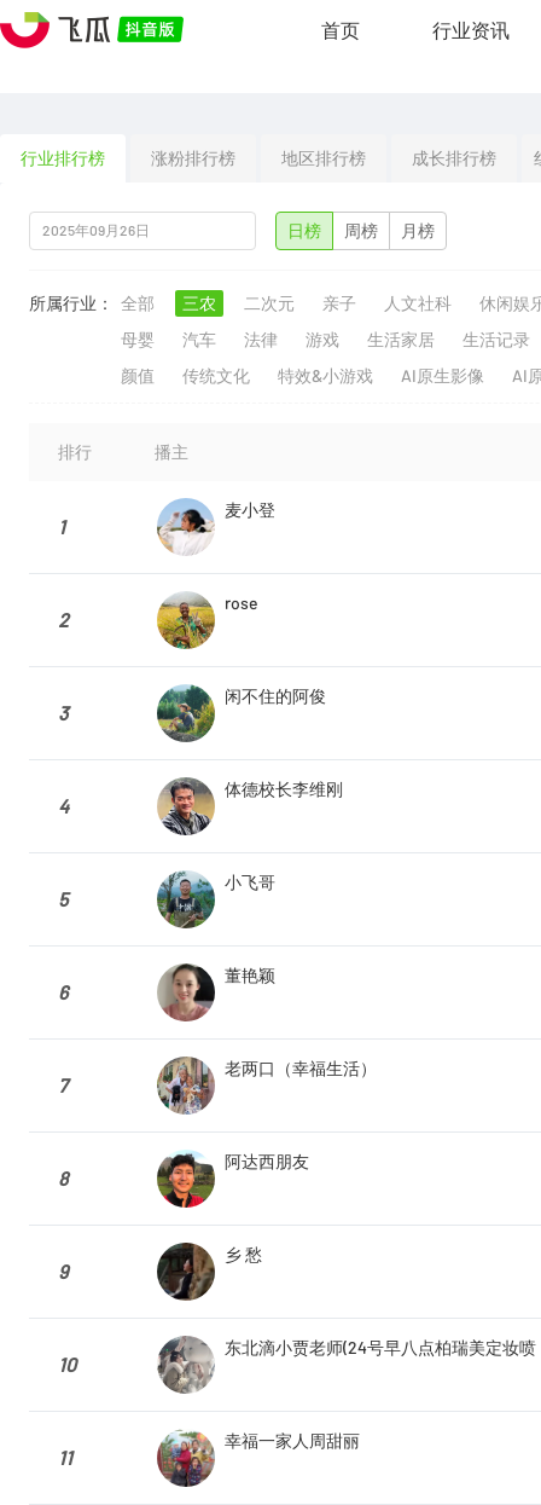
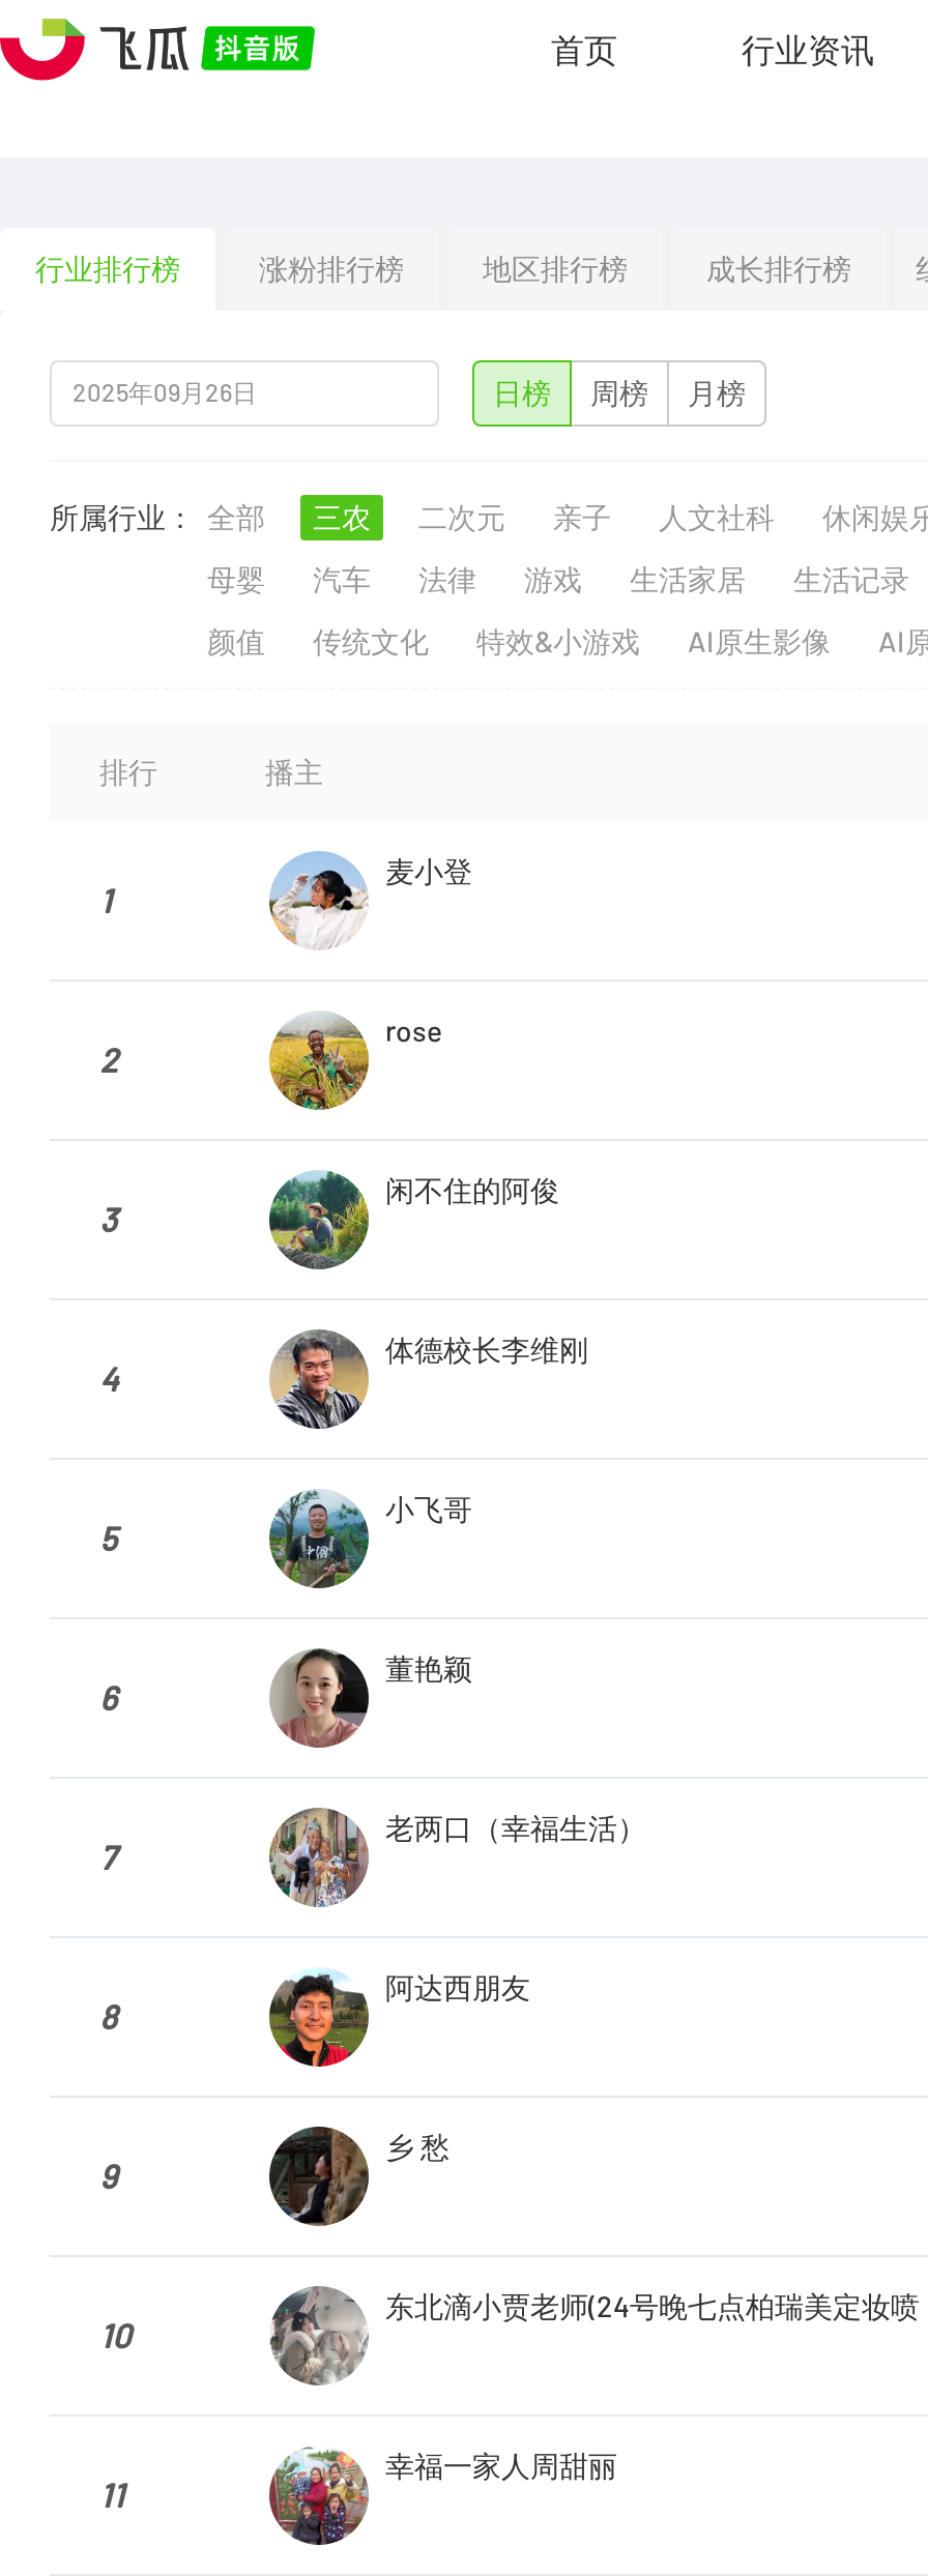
[225,1338,536,1358] 东北滴小贾老师(24号早八点柏瑞美定妆喷 -> [385,2290,920,2323] 东北滴小贾老师(24号晚七点柏瑞美定妆喷

